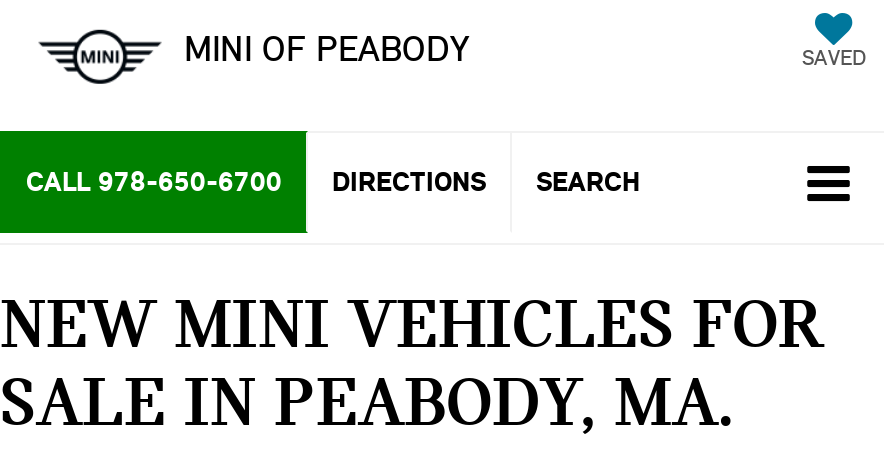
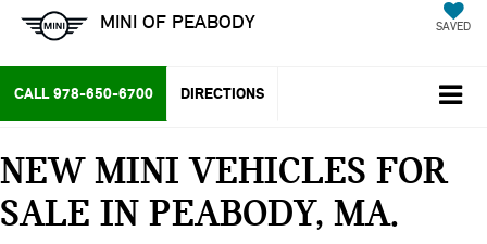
[536,166,640,200] SEARCH -> none

